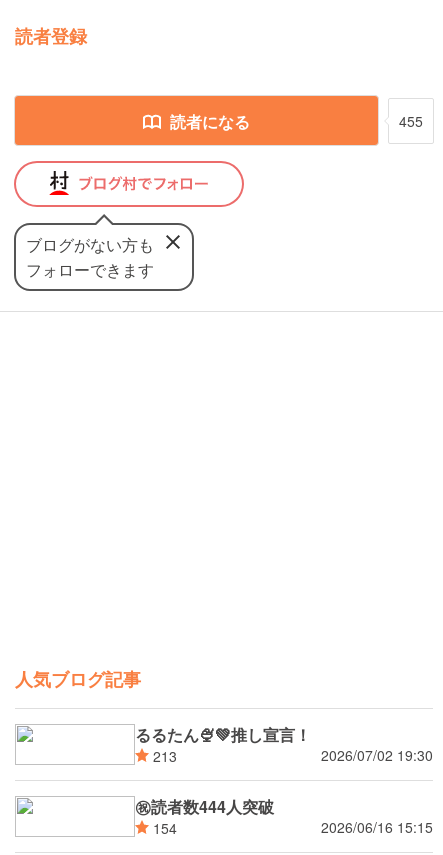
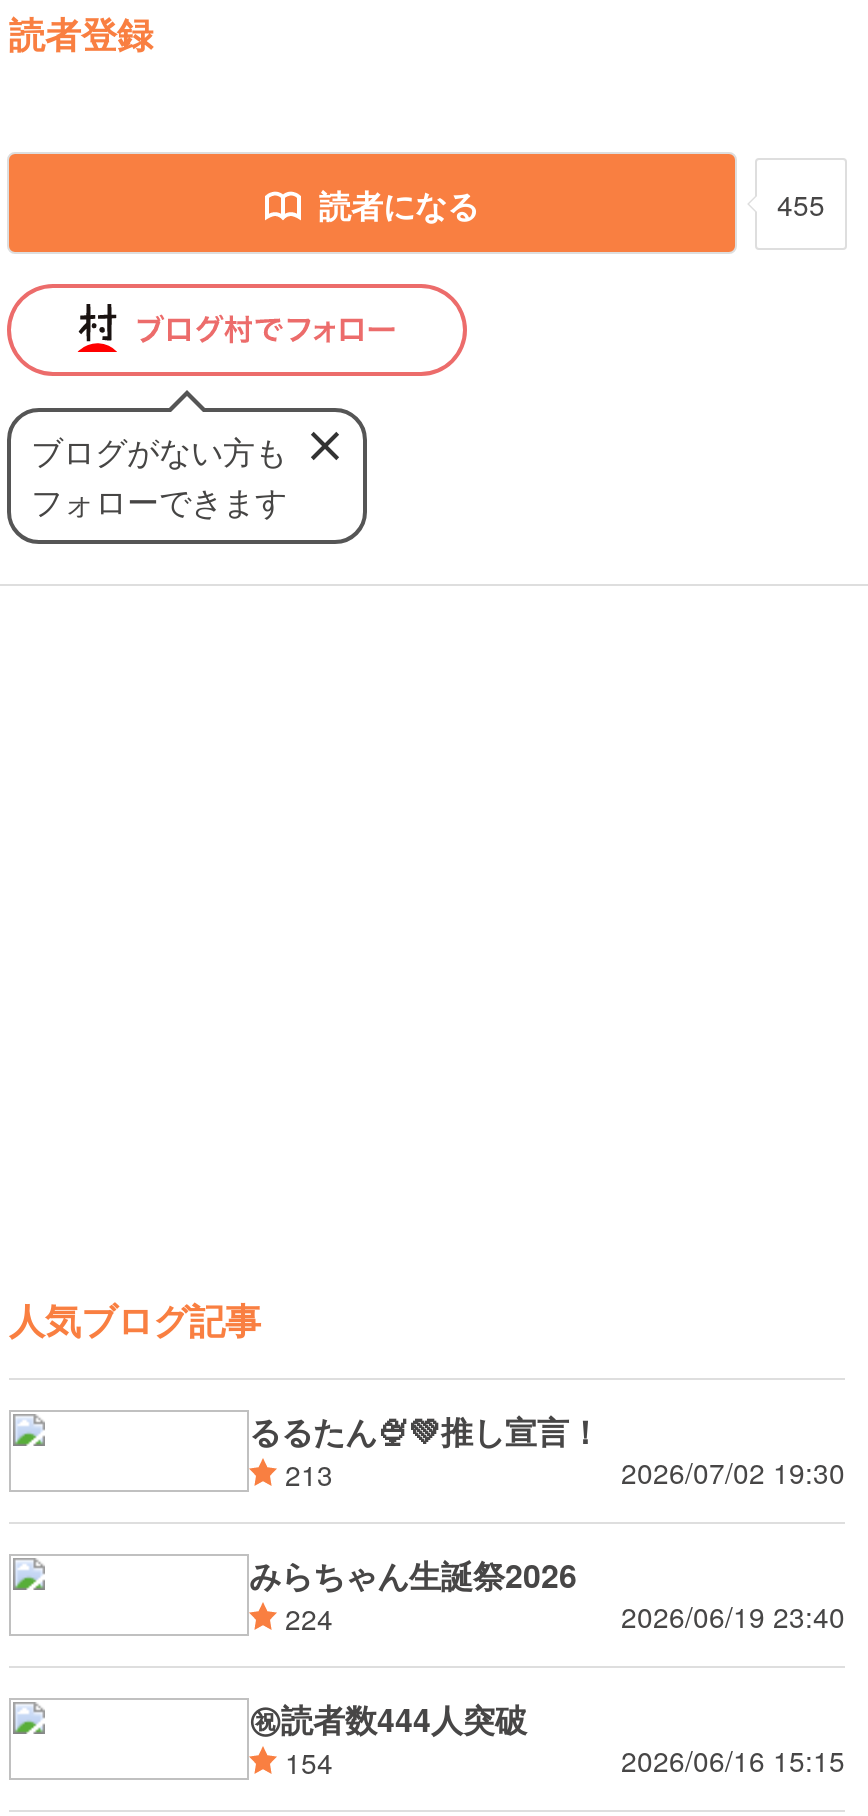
none -> [249,1553,845,1638] みらちゃん生誕祭2026 | 224 | 2026/06/19 23:40

